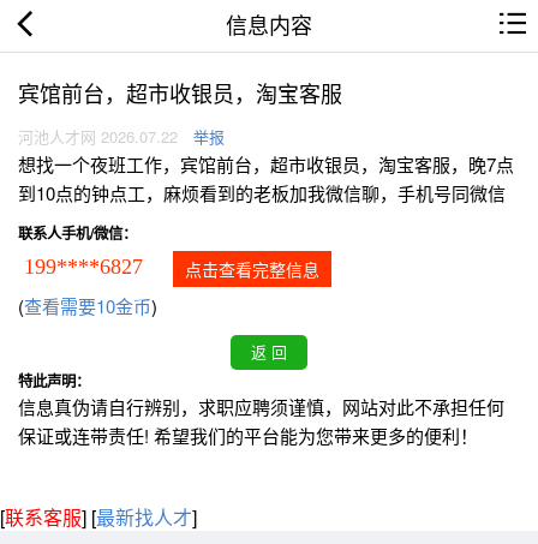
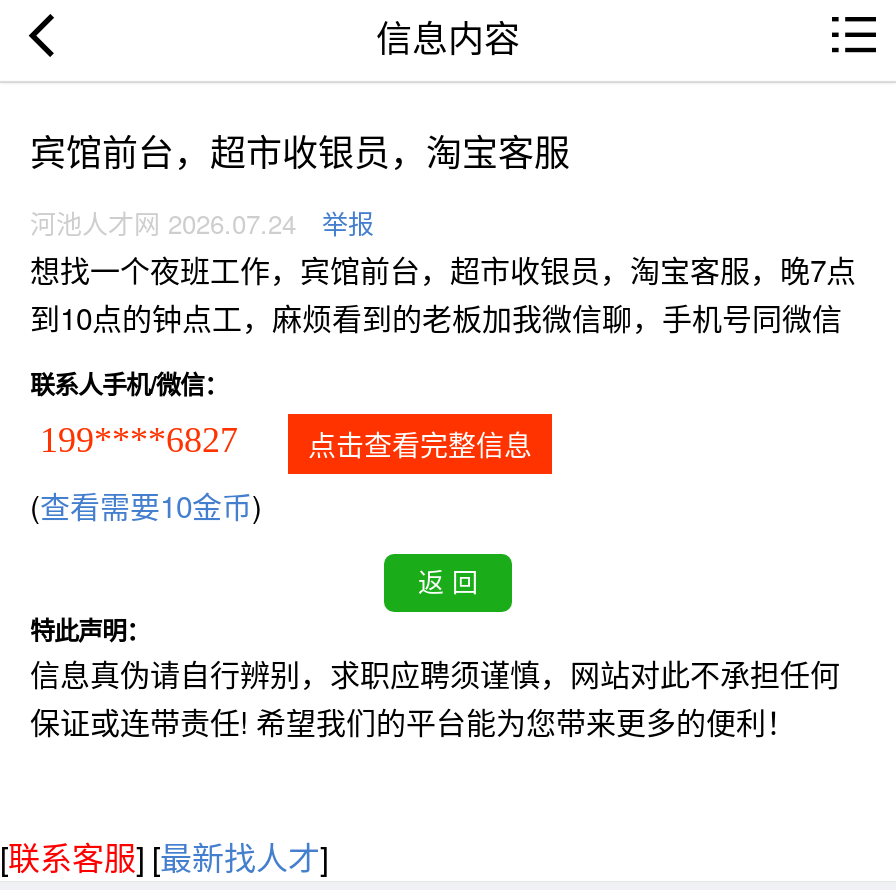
[18,125,225,148] 河池人才网 2026.07.22 举报 -> [30,204,374,242] 河池人才网 2026.07.24 举报

